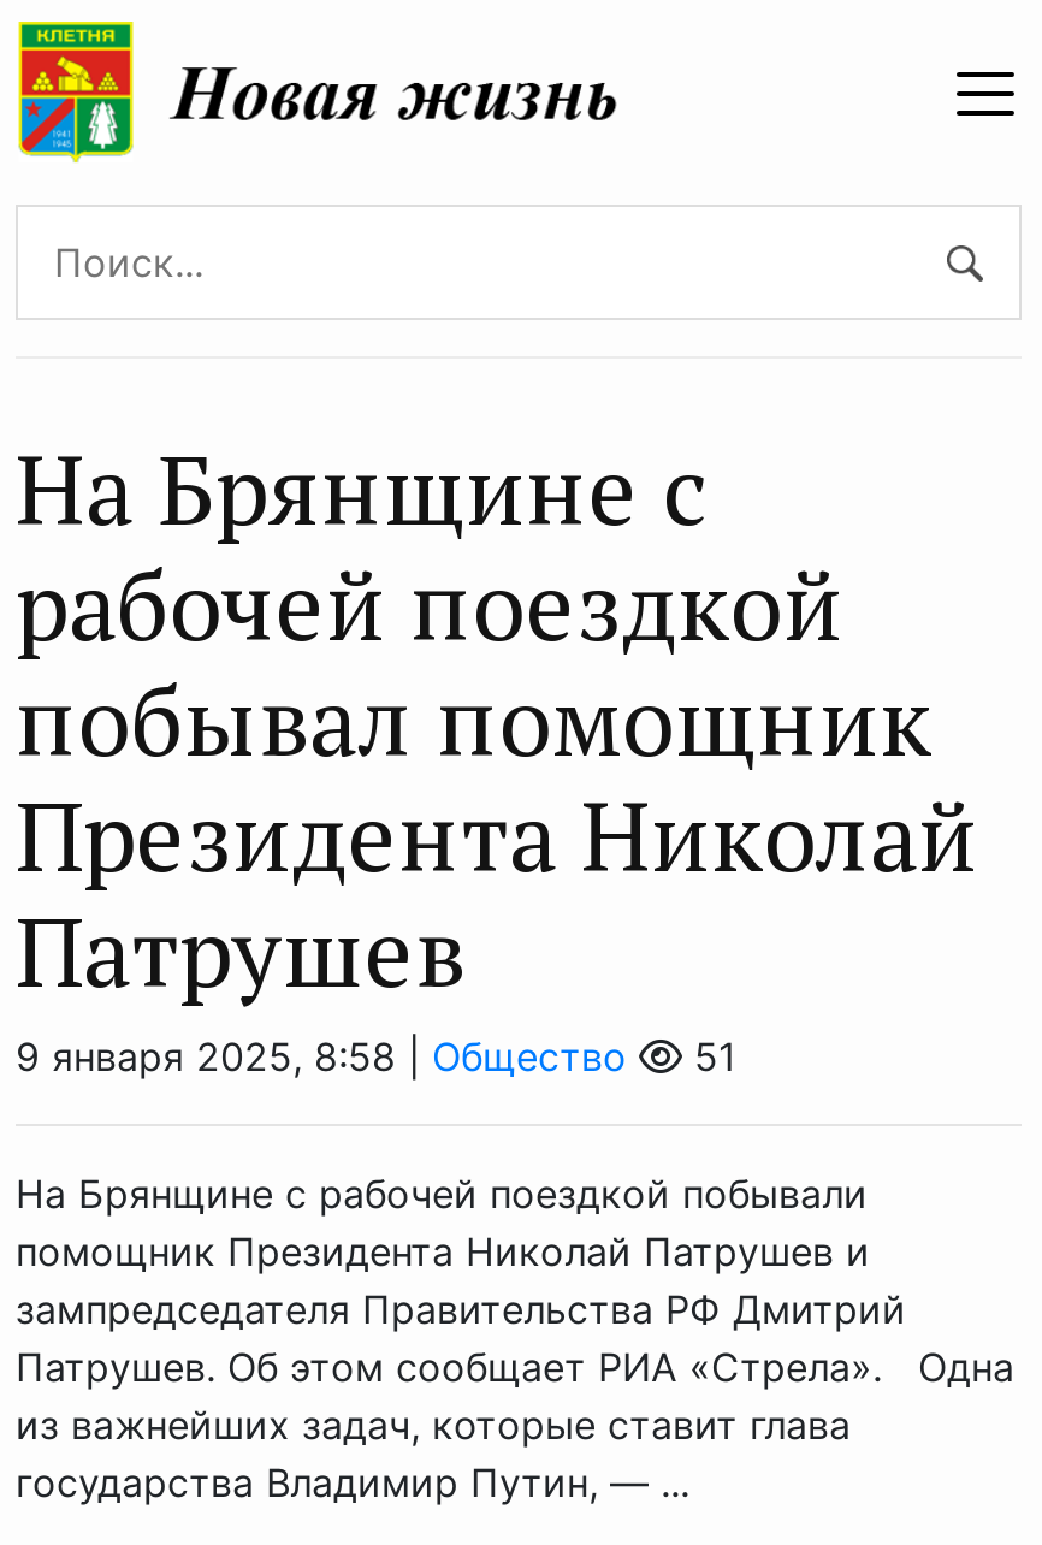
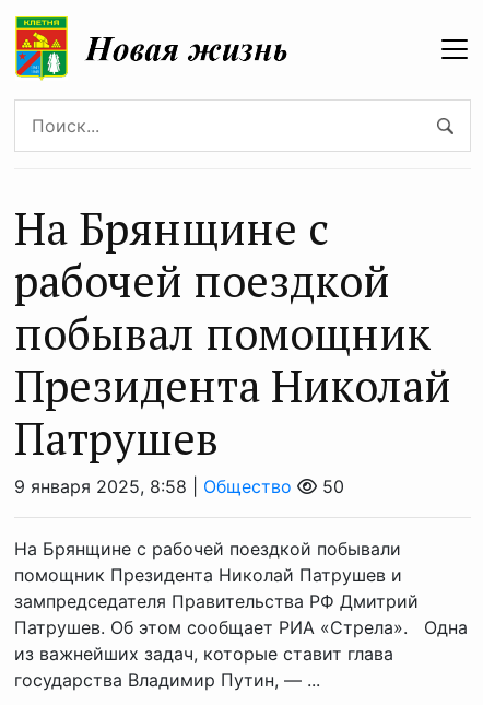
[682,1031,735,1080] 51 -> [317,475,344,497] 50

